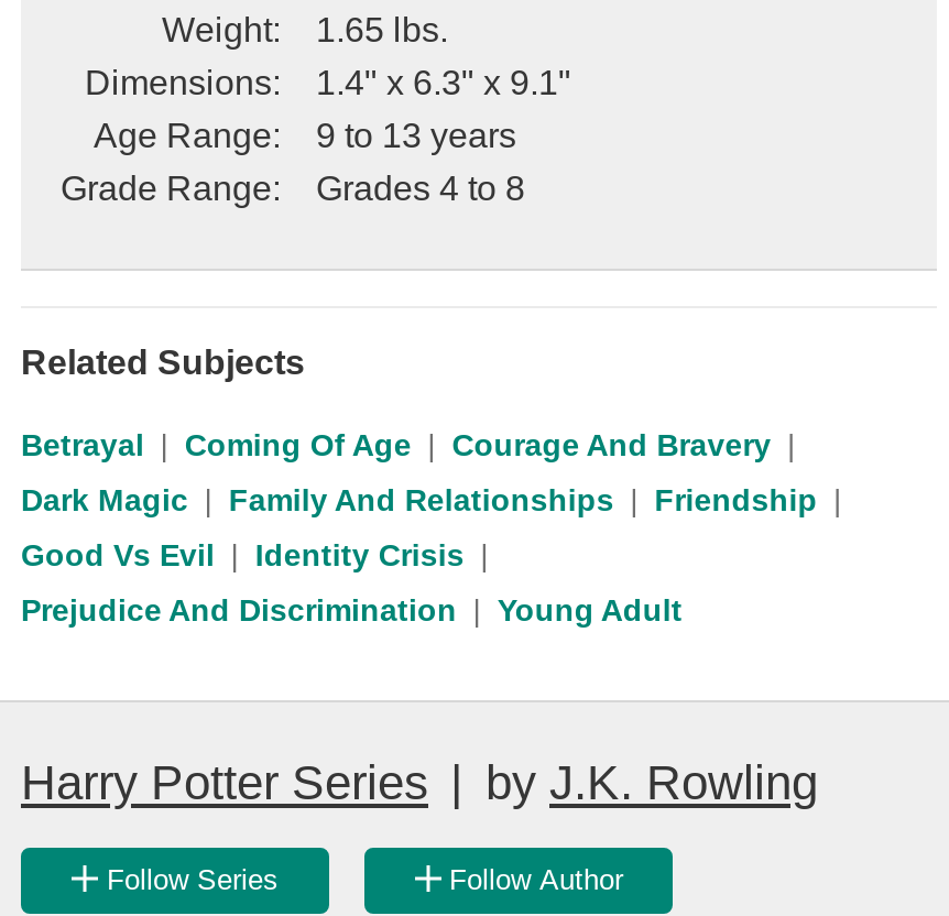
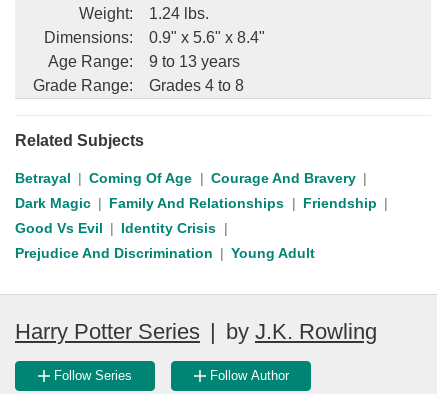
[162,10,448,47] Weight: 1.65 lbs. -> [79,5,209,22] Weight: 1.24 lbs.
[85,63,571,100] Dimensions: 1.4" x 6.3" x 9.1" -> [44,29,265,46] Dimensions: 0.9" x 5.6" x 8.4"

